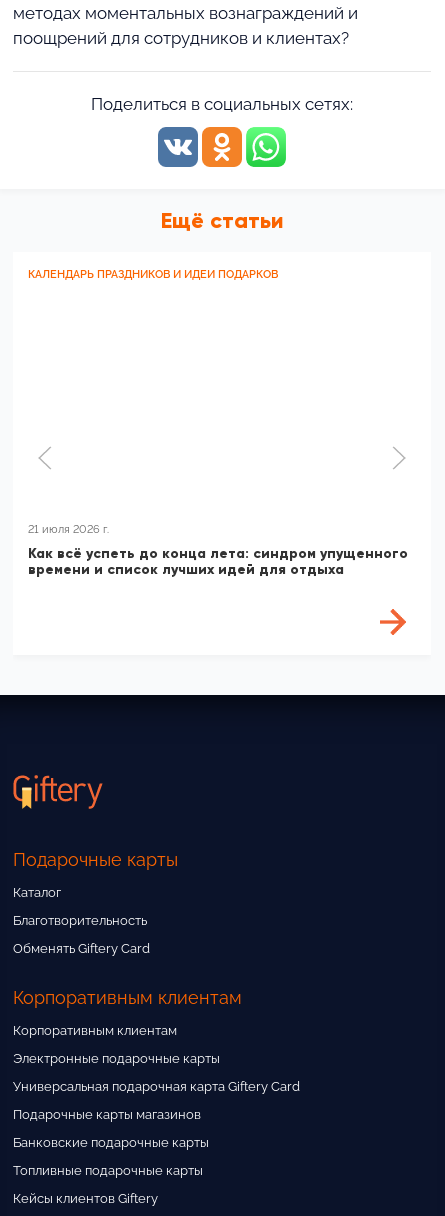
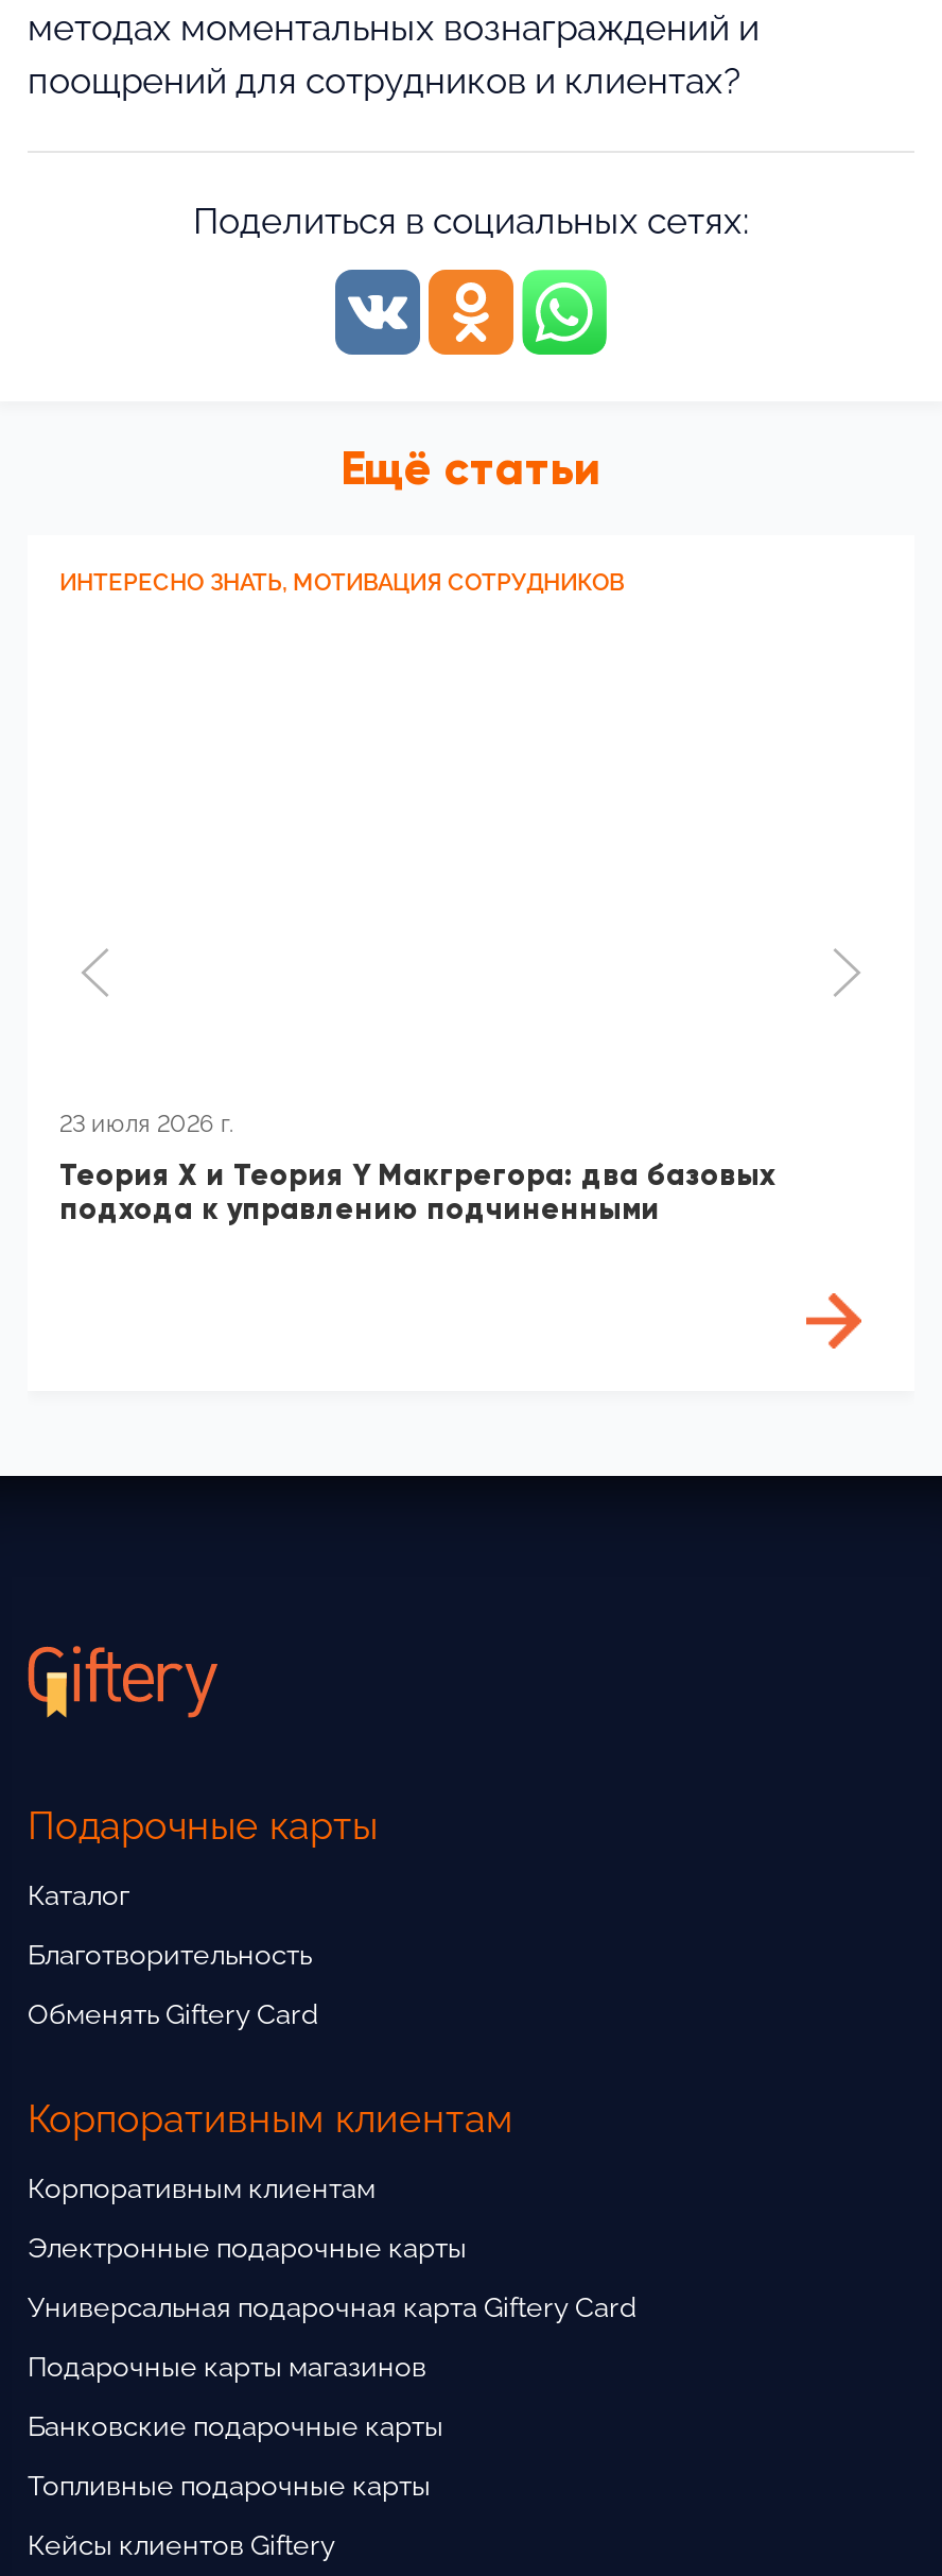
[28,268,278,281] КАЛЕНДАРЬ ПРАЗДНИКОВ И ИДЕИ ПОДАРКОВ -> [59,570,624,597] ИНТЕРЕСНО ЗНАТЬ, МОТИВАЦИЯ СОТРУДНИКОВ
[28,523,109,536] 21 июля 2026 г. -> [59,1111,233,1139] 23 июля 2026 г.
[28,547,408,577] Как всё успеть до конца лета: синдром упущенного | времени и список лучших идей для отдыха -> [59,1162,774,1226] Теория X и Теория Y Макгрегора: два базовых | подхода к управлению подчиненными

